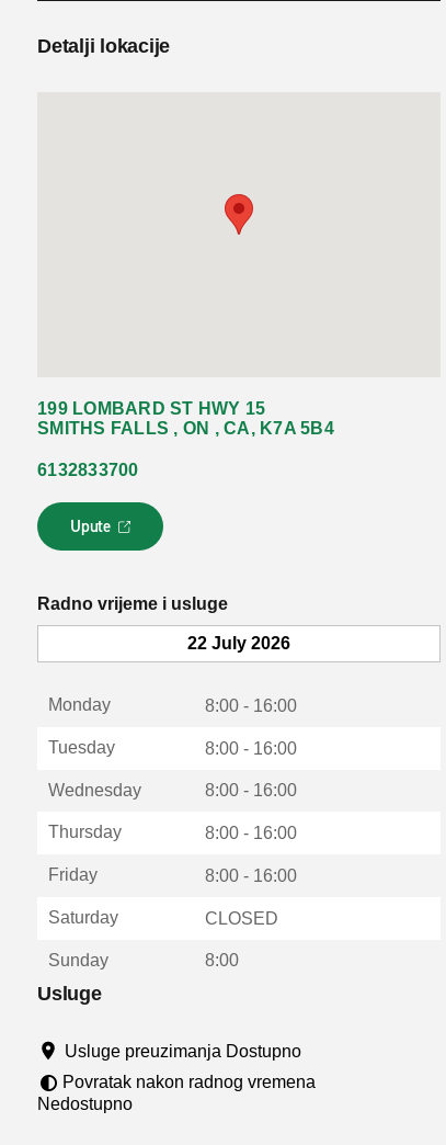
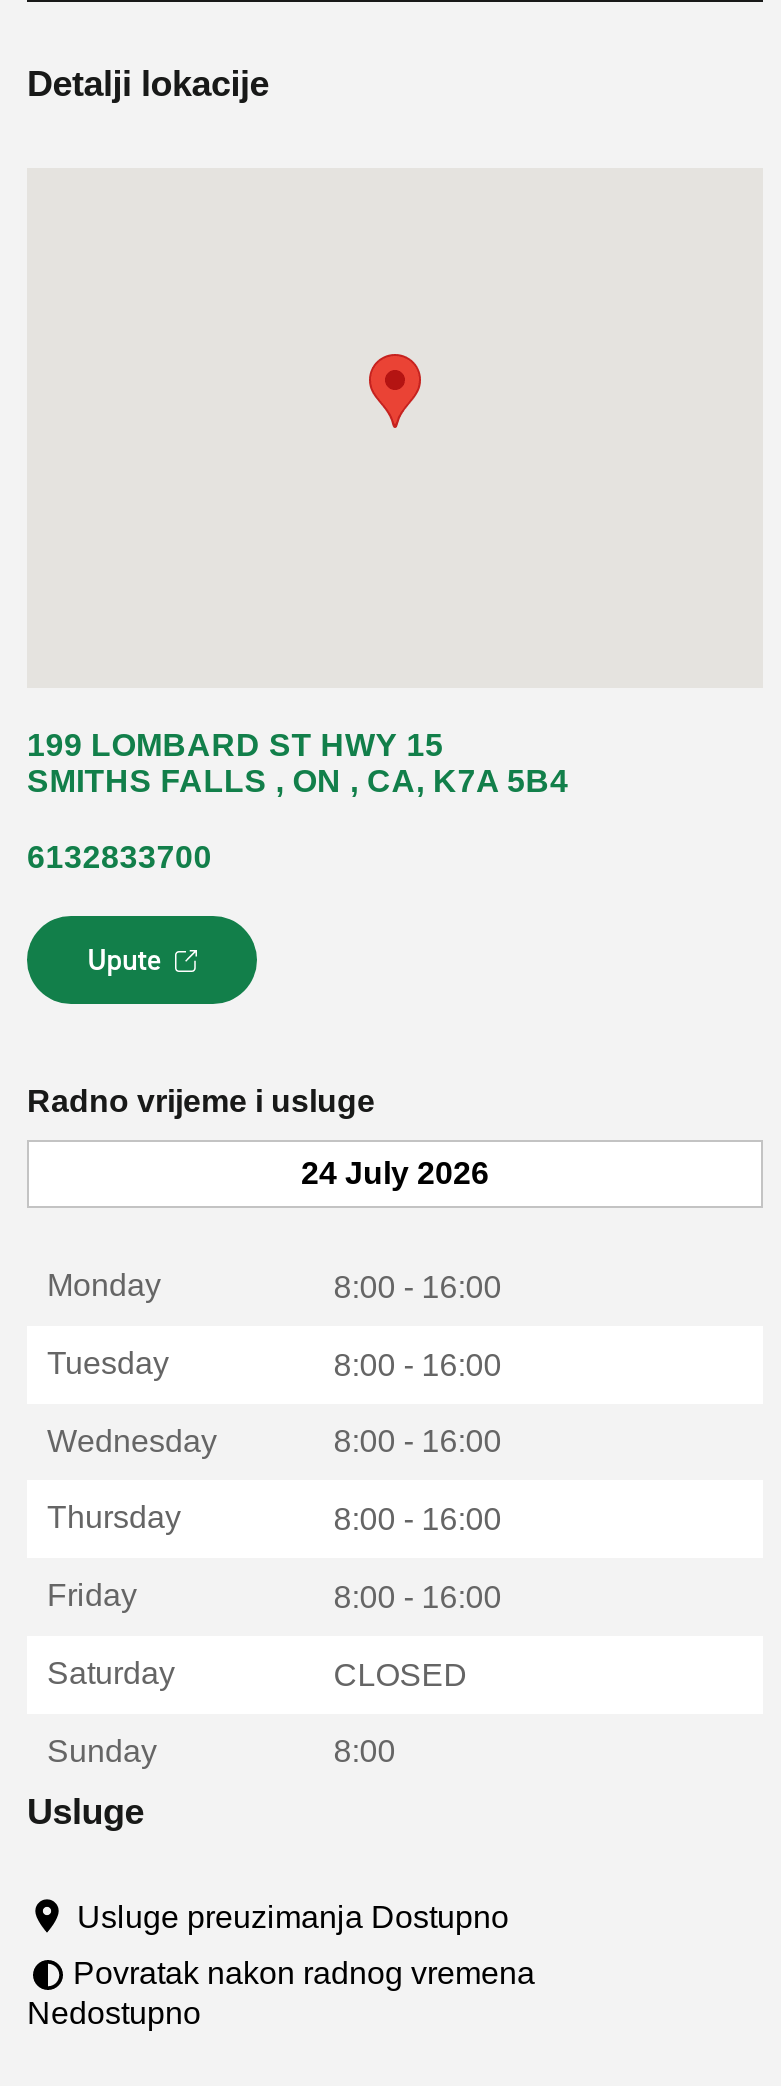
[187,634,290,653] 22 July 2026 -> [301,1156,489,1190] 24 July 2026

